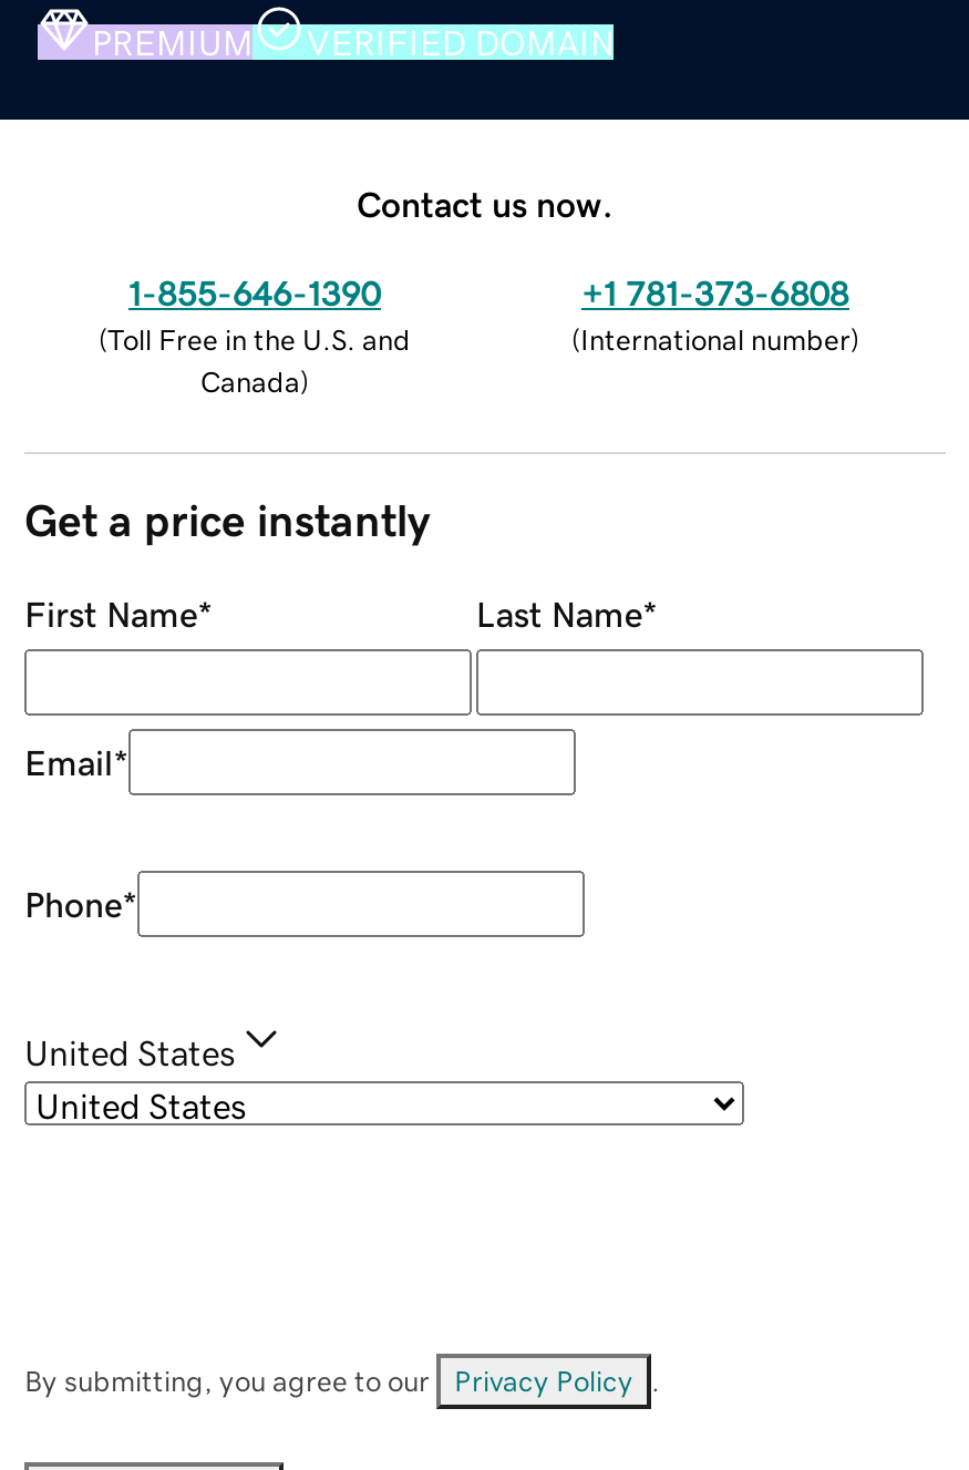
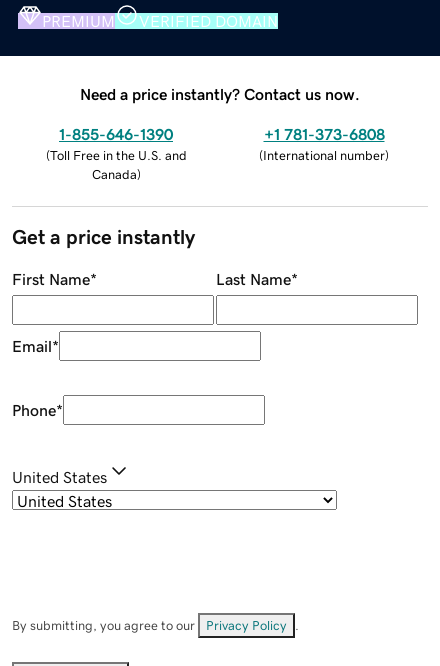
[357,185,614,221] Contact us now. -> [80,86,360,102] Need a price instantly? Contact us now.

